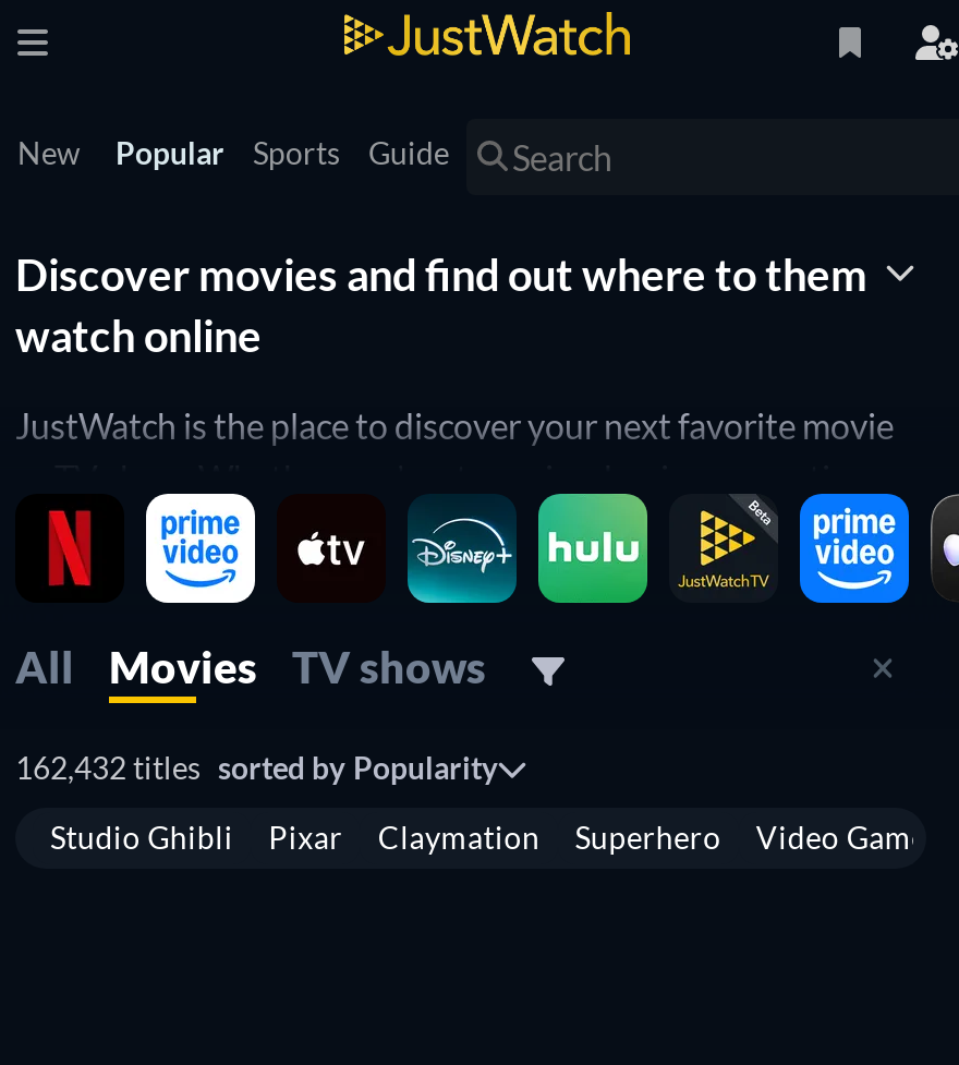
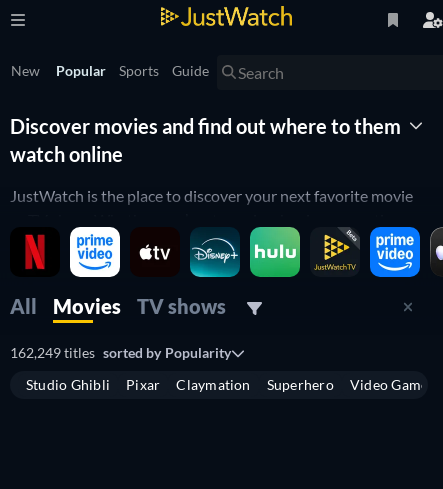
[15,749,497,786] 162,432 titles sorted by Popularity -> [10,344,231,361] 162,249 titles sorted by Popularity

